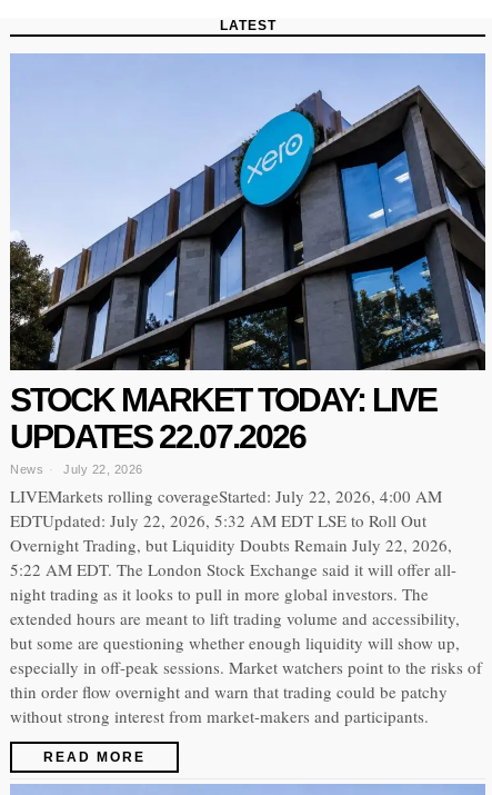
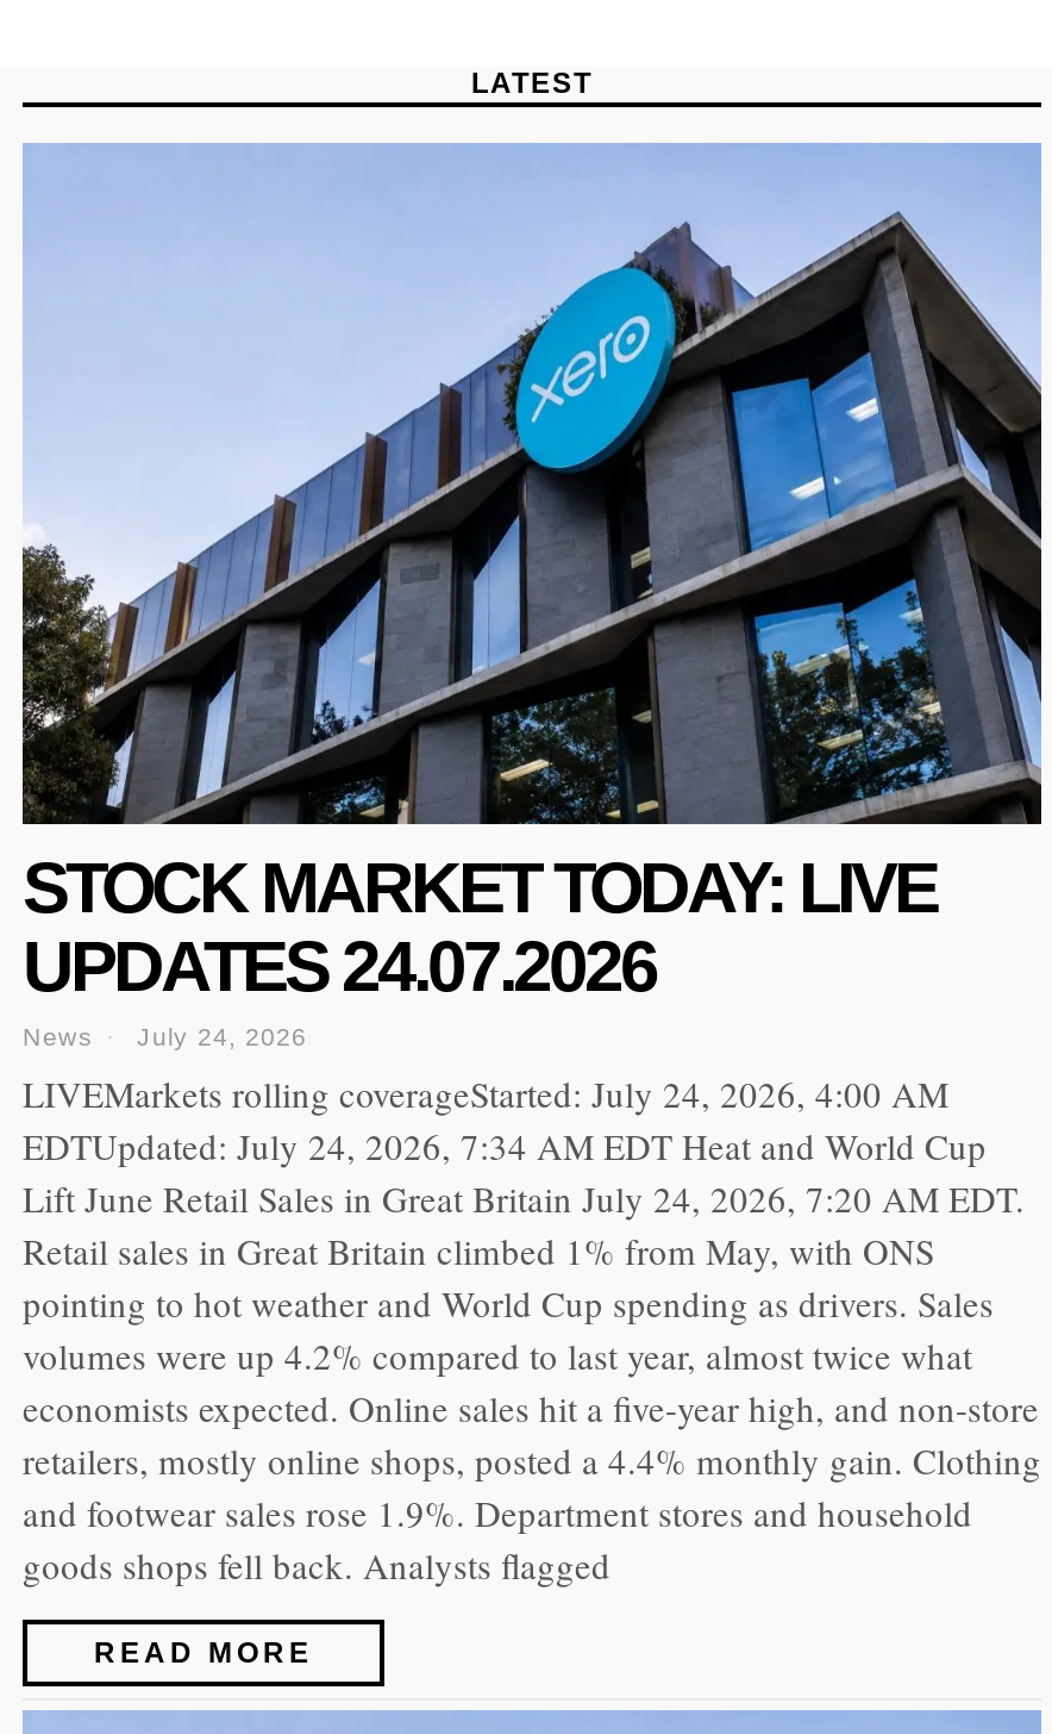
[10,418,305,455] UPDATES 22.07.2026 -> [23,926,656,1004] UPDATES 24.07.2026
[10,463,482,727] July 22, 2026 | LIVEMarkets rolling coverageStarted: July 22, 2026, 4:00 AM | EDTUpdated: July 22, 2026, 5:32 AM EDT LSE to Roll Out | Overnight Trading, but Liquidity Doubts Remain July 22, 2026, | 5:22 AM EDT. The London Stock Exchange said it will offer all- | night trading as it looks to pull in more global investors. The | extended hours are meant to lift trading volume and accessibility, | but some are questioning whether enough liquidity will show up, | especially in off-peak sessions. Market watchers point to the risks of | thin order flow overnight and warn that trading could be patchy | without strong interest from market-makers and participants. -> [23,1021,1041,1588] July 24, 2026 | LIVEMarkets rolling coverageStarted: July 24, 2026, 4:00 AM | EDTUpdated: July 24, 2026, 7:34 AM EDT Heat and World Cup | Lift June Retail Sales in Great Britain July 24, 2026, 7:20 AM EDT. | Retail sales in Great Britain climbed 1% from May, with ONS | pointing to hot weather and World Cup spending as drivers. Sales | volumes were up 4.2% compared to last year, almost twice what | economists expected. Online sales hit a five-year high, and non-store | retailers, mostly online shops, posted a 4.4% monthly gain. Clothing | and footwear sales rose 1.9%. Department stores and household | goods shops fell back. Analysts flagged

